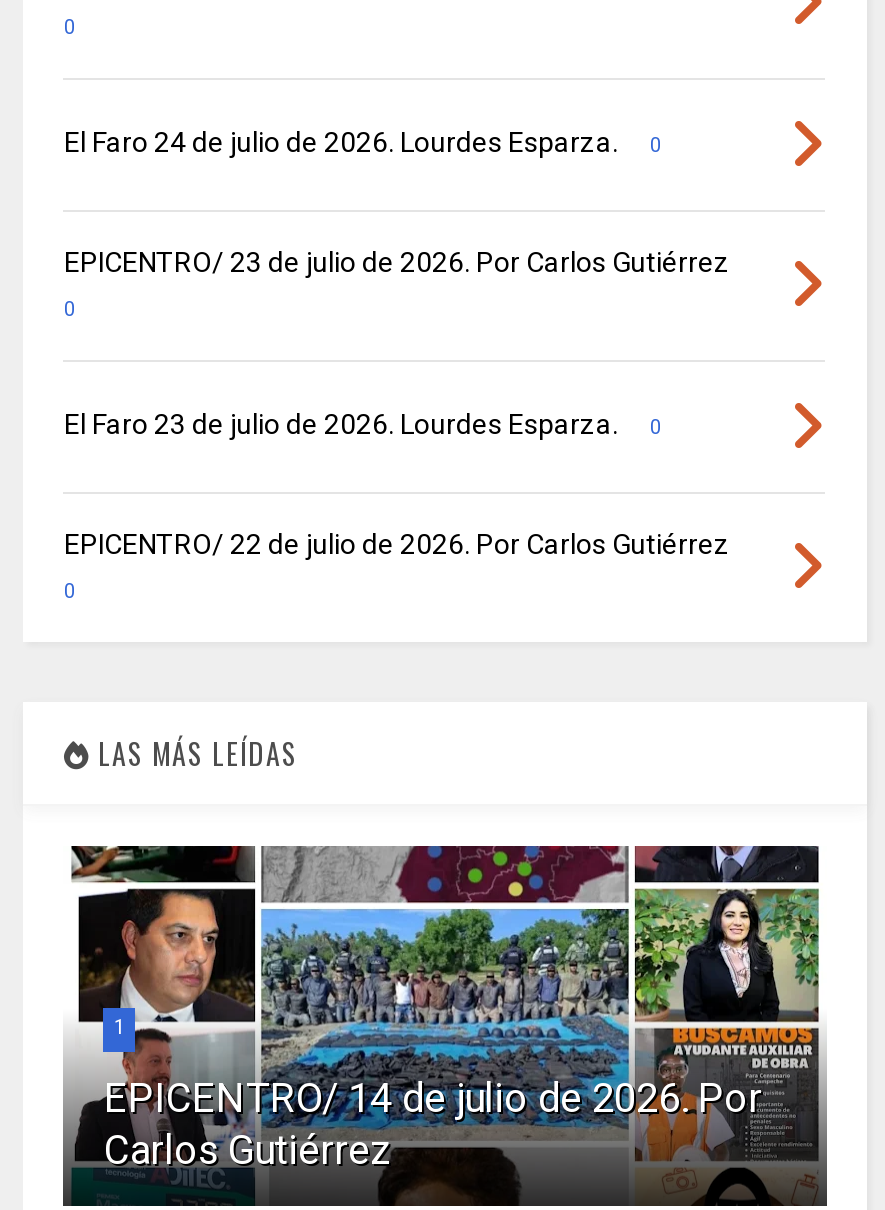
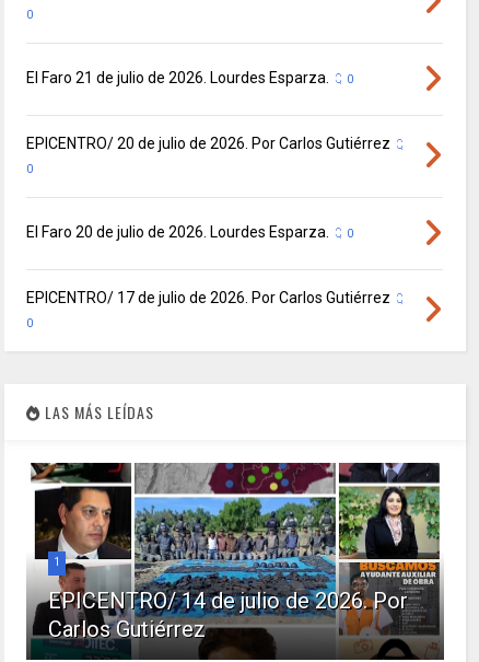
[64,125,618,157] El Faro 24 de julio de 2026. Lourdes Esparza. -> [27,68,330,86] El Faro 21 de julio de 2026. Lourdes Esparza.
[64,245,730,277] EPICENTRO/ 23 de julio de 2026. Por Carlos Gutiérrez -> [27,134,391,152] EPICENTRO/ 20 de julio de 2026. Por Carlos Gutiérrez
[64,407,618,439] El Faro 23 de julio de 2026. Lourdes Esparza. -> [27,223,330,240] El Faro 20 de julio de 2026. Lourdes Esparza.
[64,527,730,559] EPICENTRO/ 22 de julio de 2026. Por Carlos Gutiérrez -> [27,288,391,306] EPICENTRO/ 17 de julio de 2026. Por Carlos Gutiérrez

